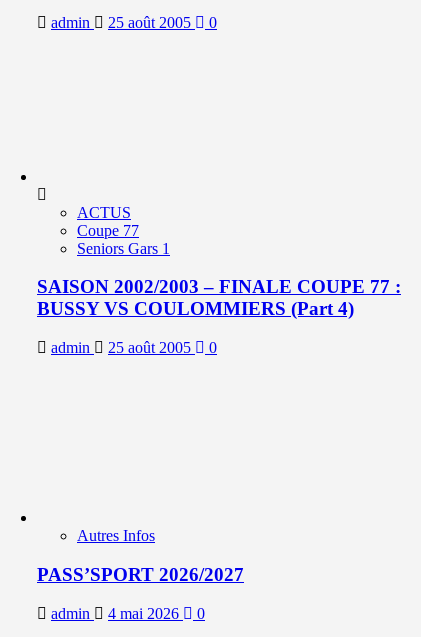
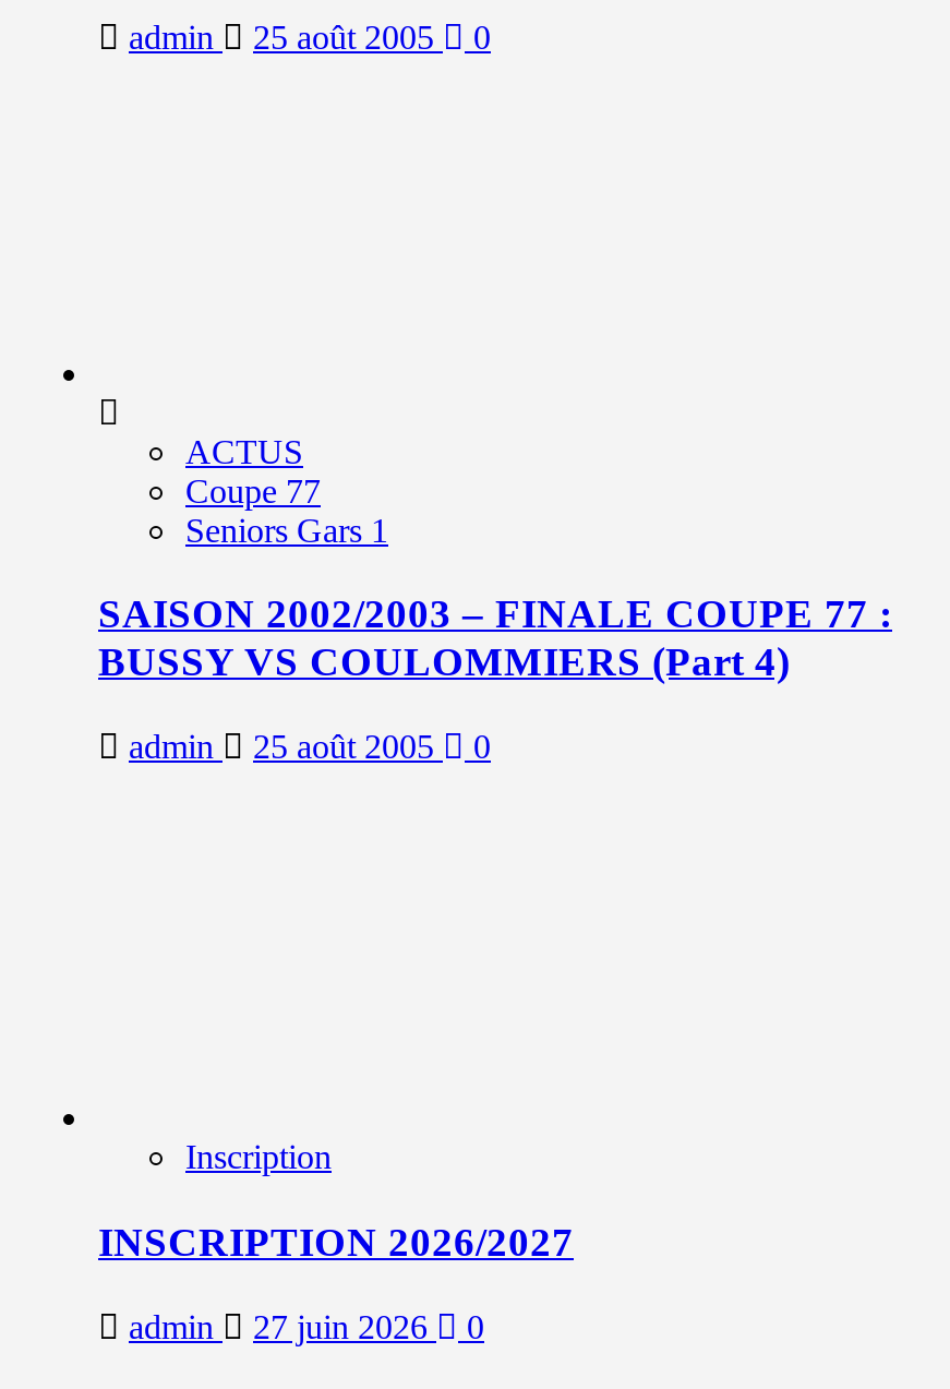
[77,527,155,544] Autres Infos -> [185,1138,332,1176] Inscription
[37,564,244,585] PASS’SPORT 2026/2027 -> [98,1219,574,1264] INSCRIPTION 2026/2027
[51,605,205,622] admin 4 mai 2026 0 -> [129,1307,484,1344] admin 27 juin 2026 0

